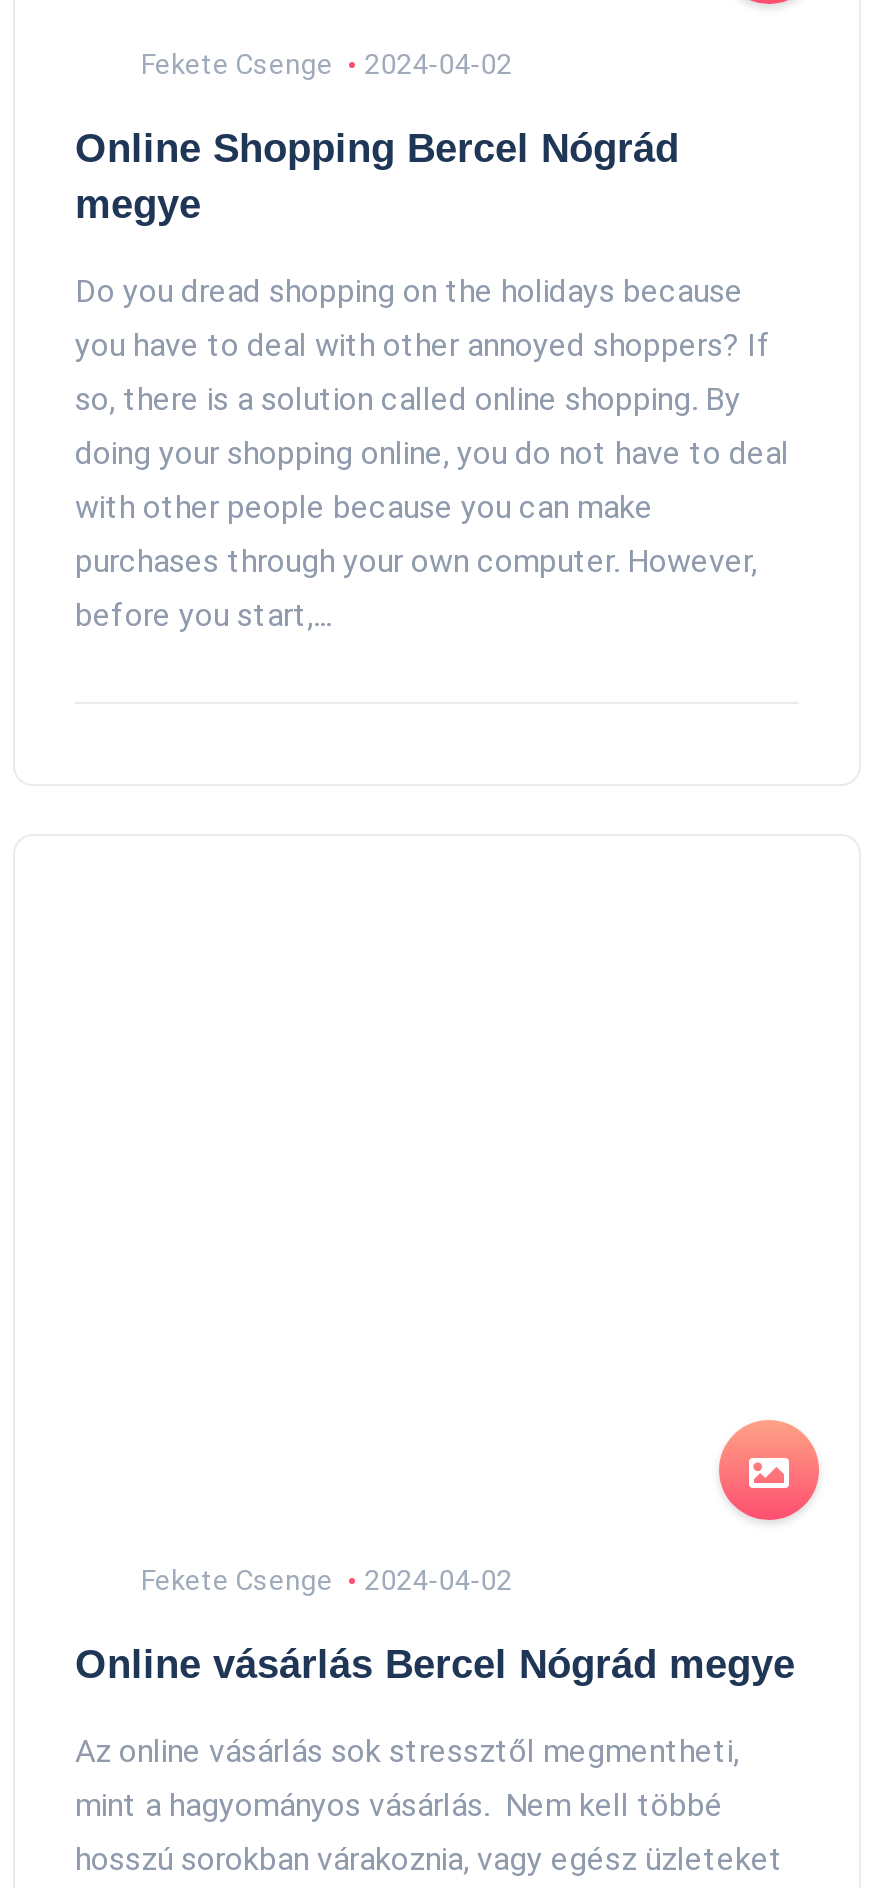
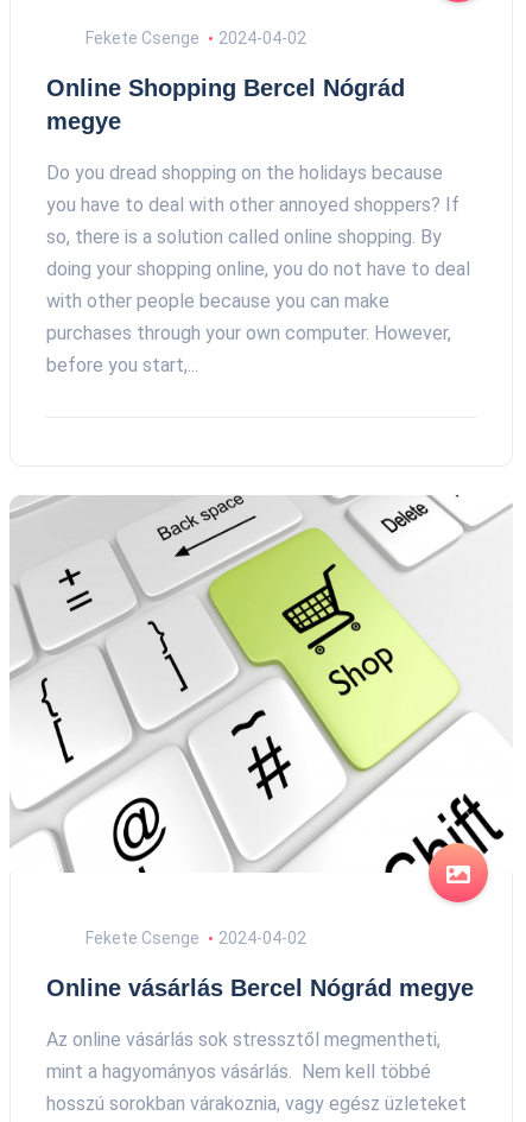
none -> [9,494,512,874] [image]

